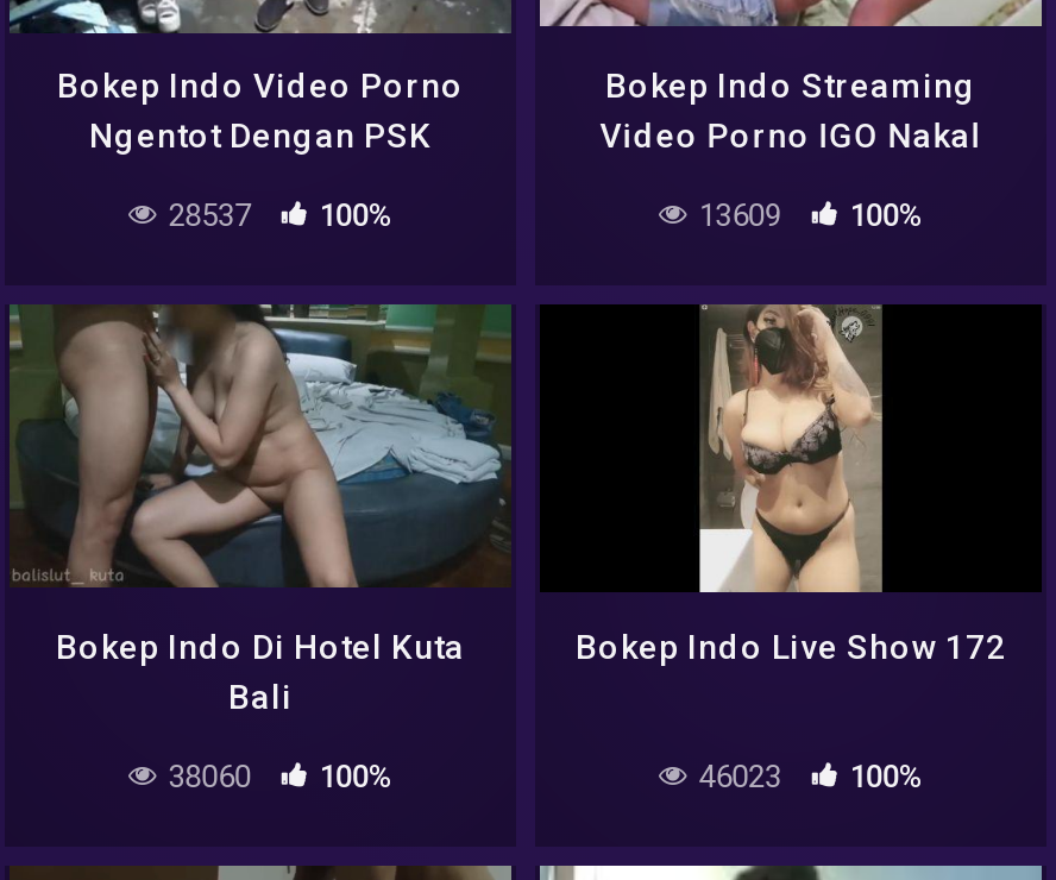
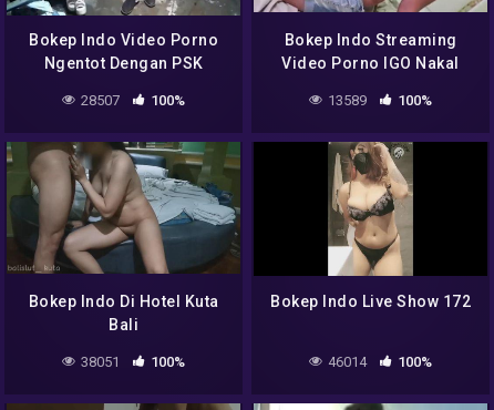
[162,198,392,234] 28537 100% -> [78,92,185,109] 28507 100%
[692,198,923,234] 13609 100% -> [325,92,432,109] 13589 100%
[162,758,392,793] 38060 100% -> [78,353,185,370] 38051 100%
[692,758,923,793] 46023 100% -> [325,353,432,370] 46014 100%

